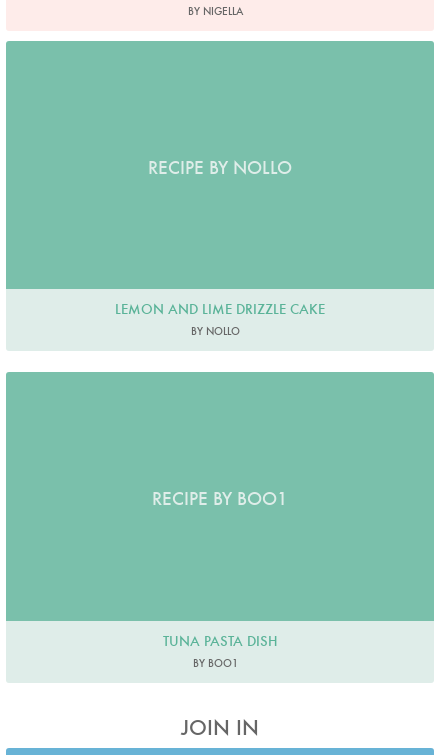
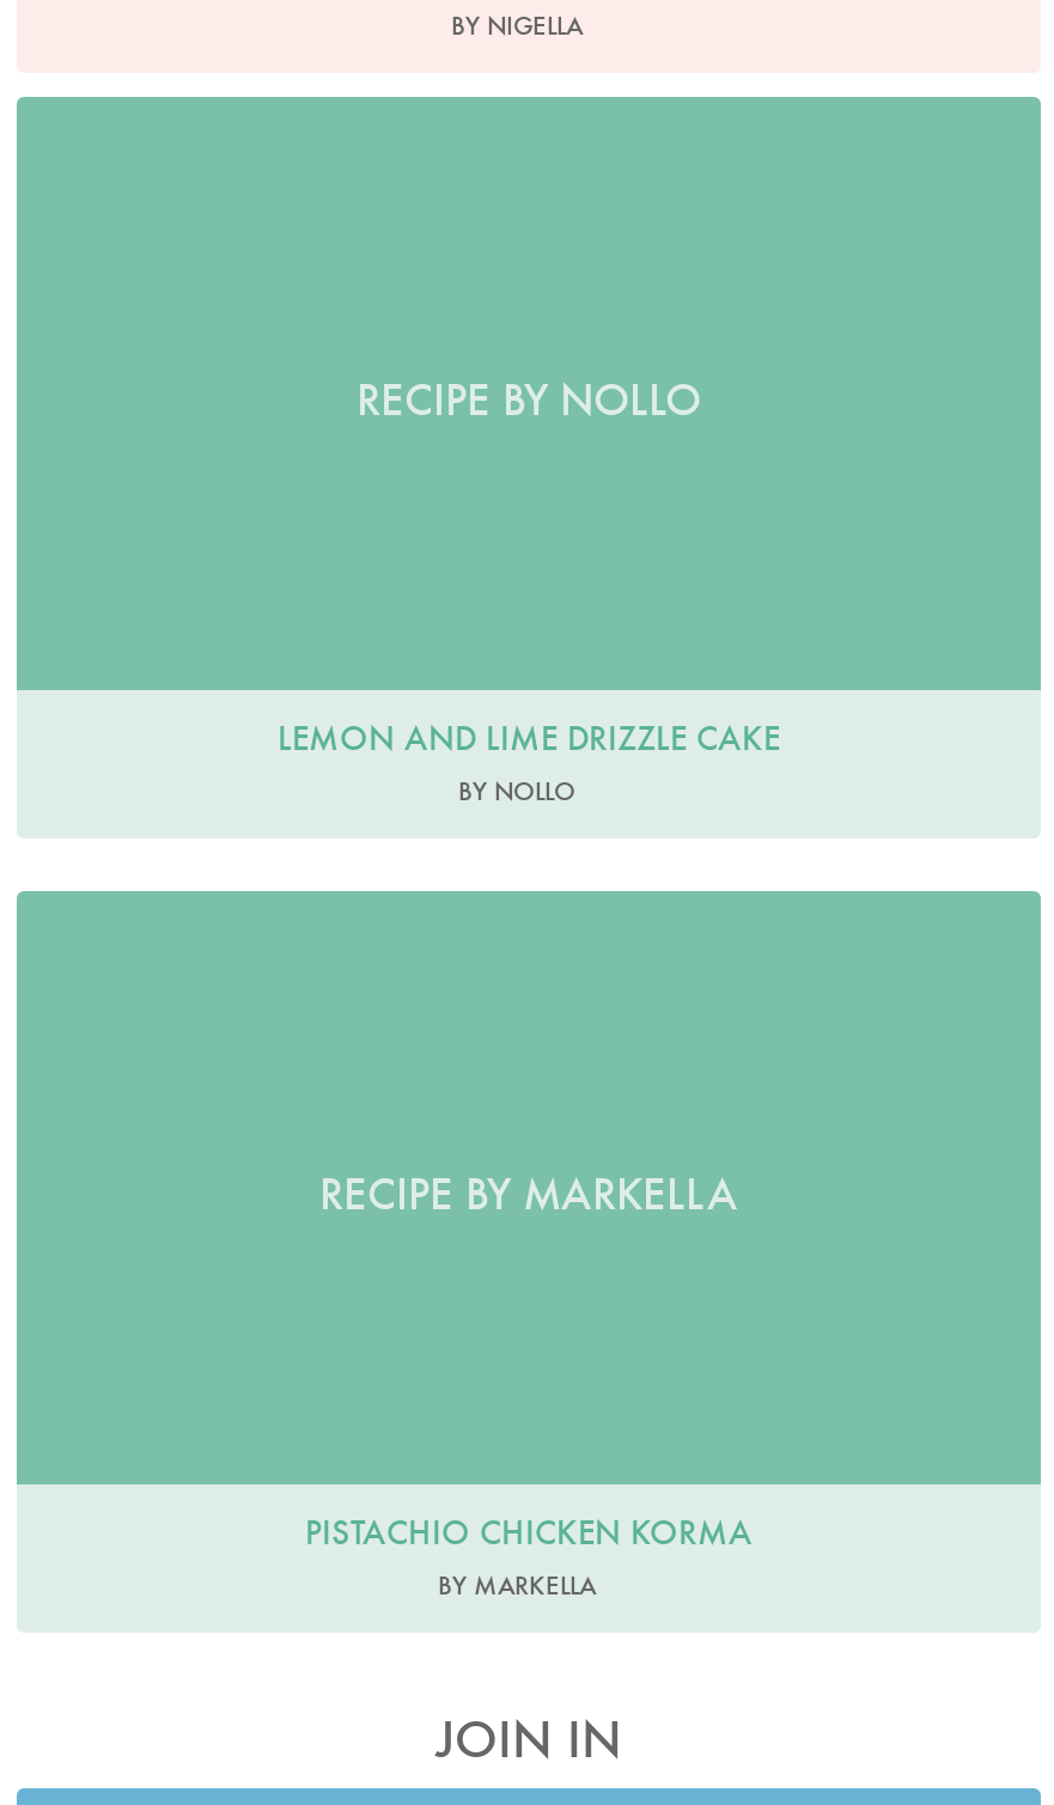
[152,487,288,510] RECIPE BY BOO1 -> [319,1166,738,1221] RECIPE BY MARKELLA
[162,632,277,670] TUNA PASTA DISH | BY BOO1 -> [305,1511,753,1602] PISTACHIO CHICKEN KORMA | BY MARKELLA

